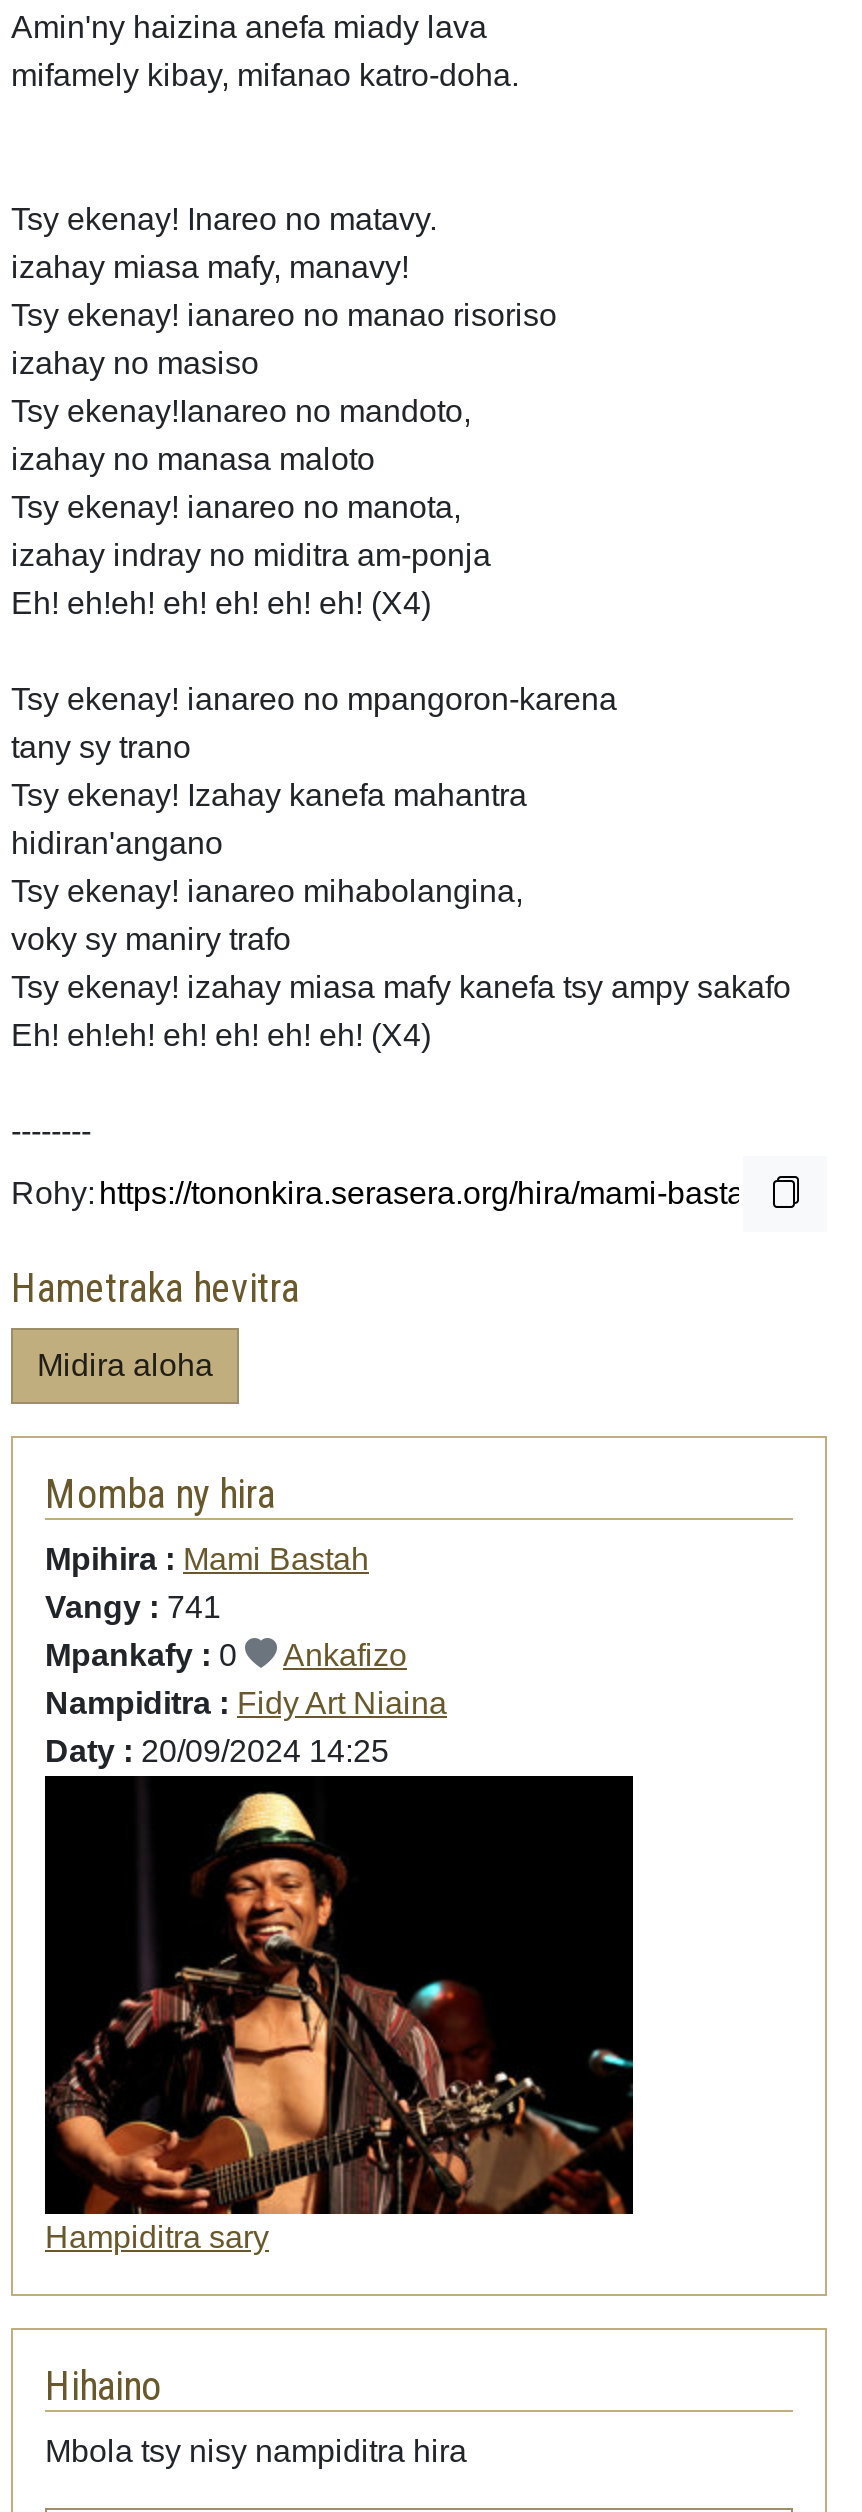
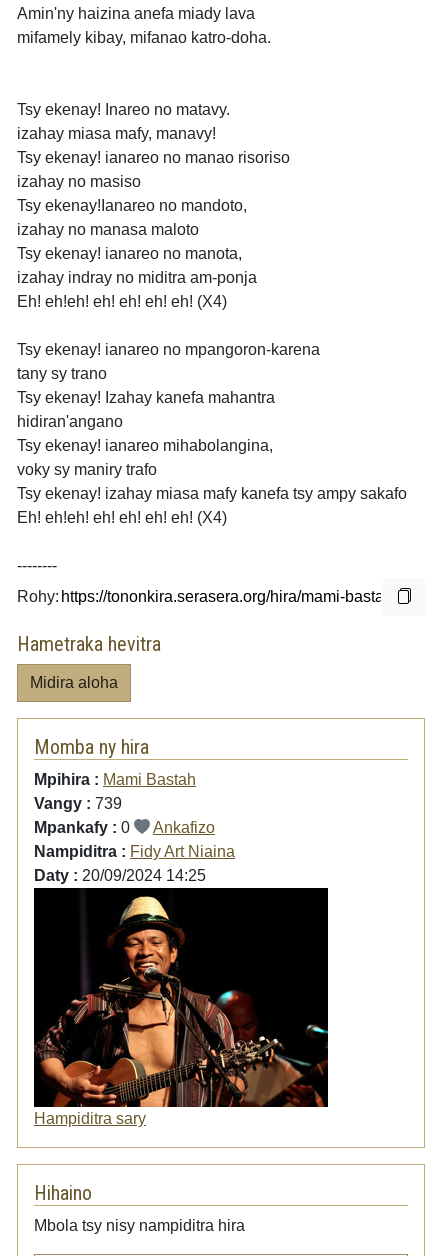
[45,1590,221,1624] Vangy : 741 -> [34,795,122,812] Vangy : 739

